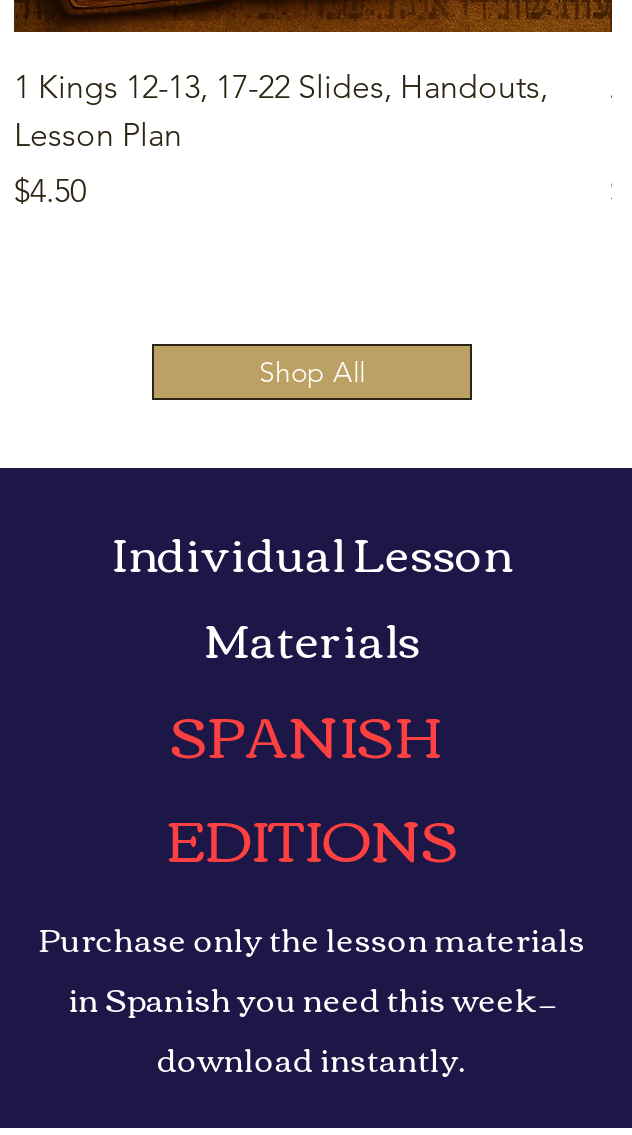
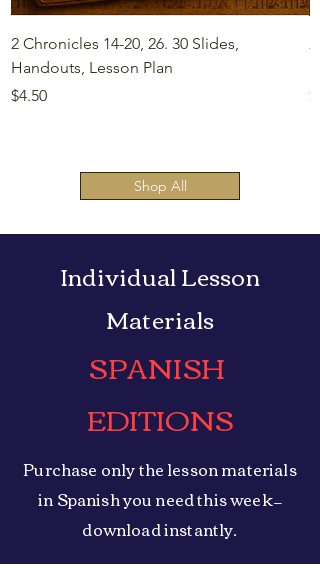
[14,68,548,154] 1 Kings 12-13, 17-22 Slides, Handouts, | Lesson Plan -> [11,34,239,77] 2 Chronicles 14-20, 26. 30 Slides, | Handouts, Lesson Plan

